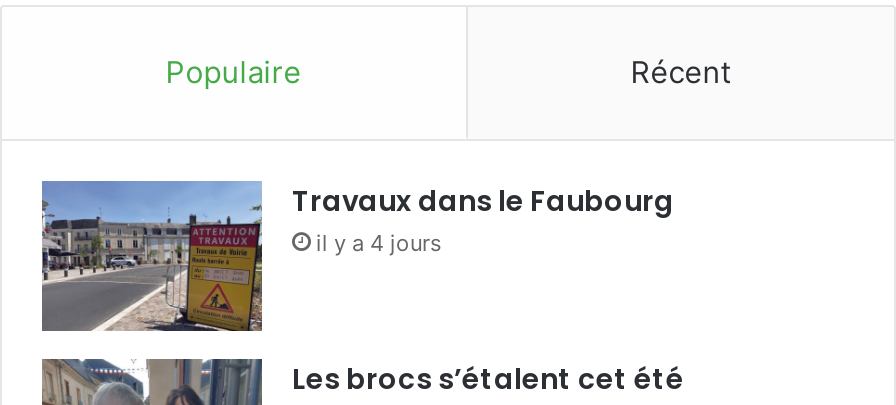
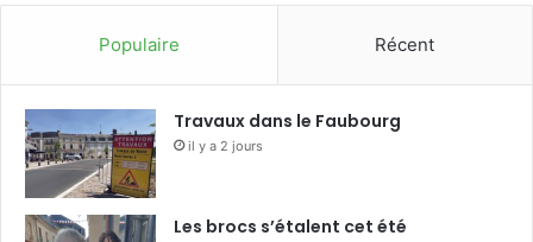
[316,229,442,257] il y a 4 jours -> [188,138,263,154] il y a 2 jours

